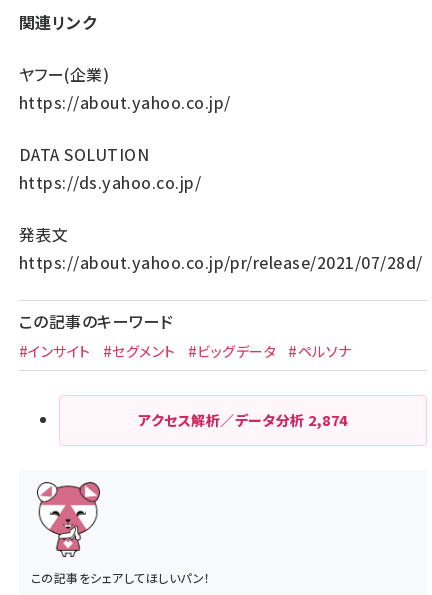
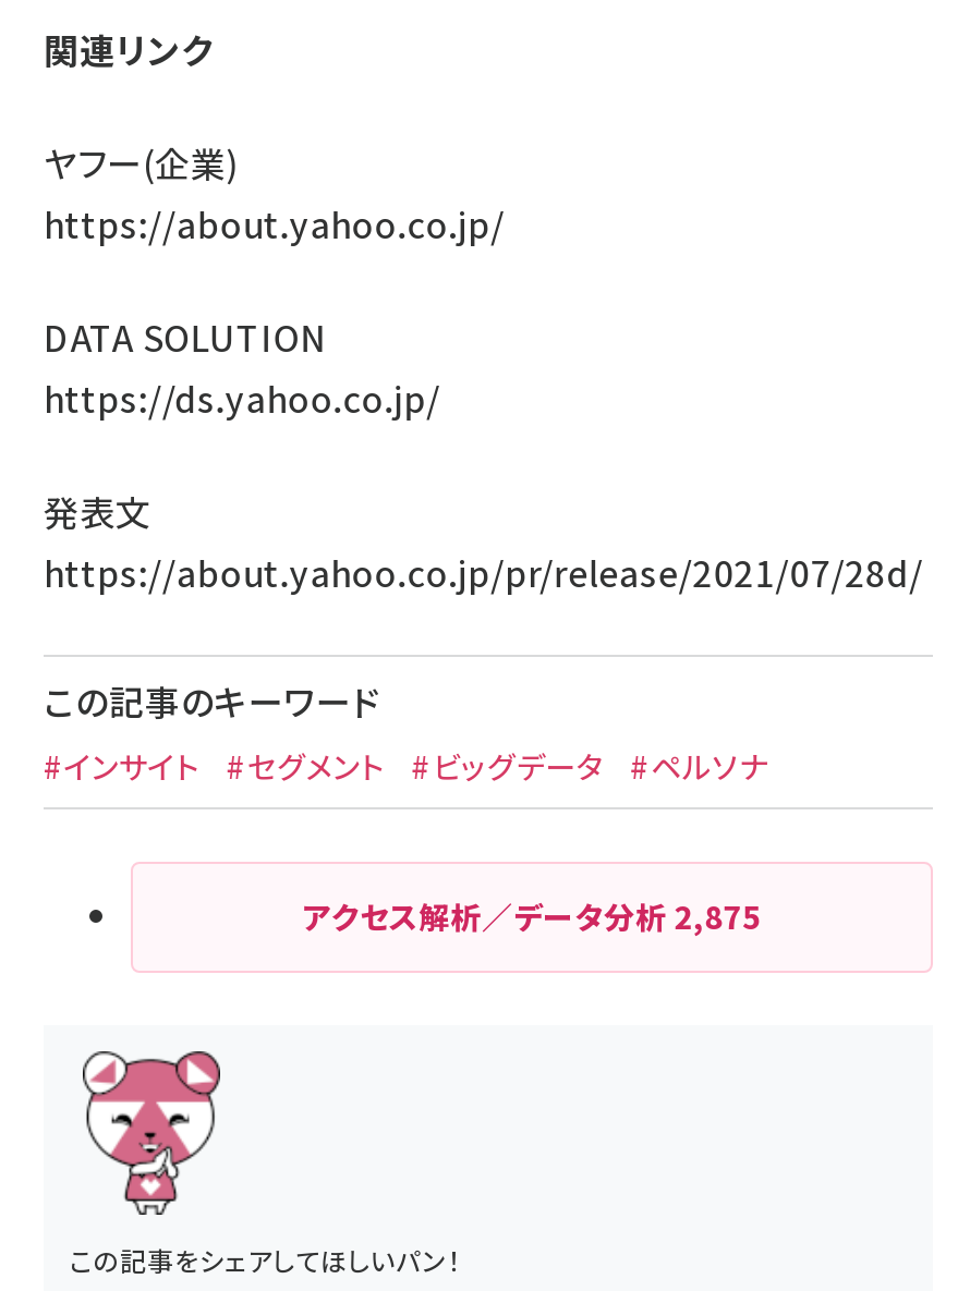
[138,409,348,429] アクセス解析／データ分析2,874 -> [303,893,760,937] アクセス解析／データ分析2,875

